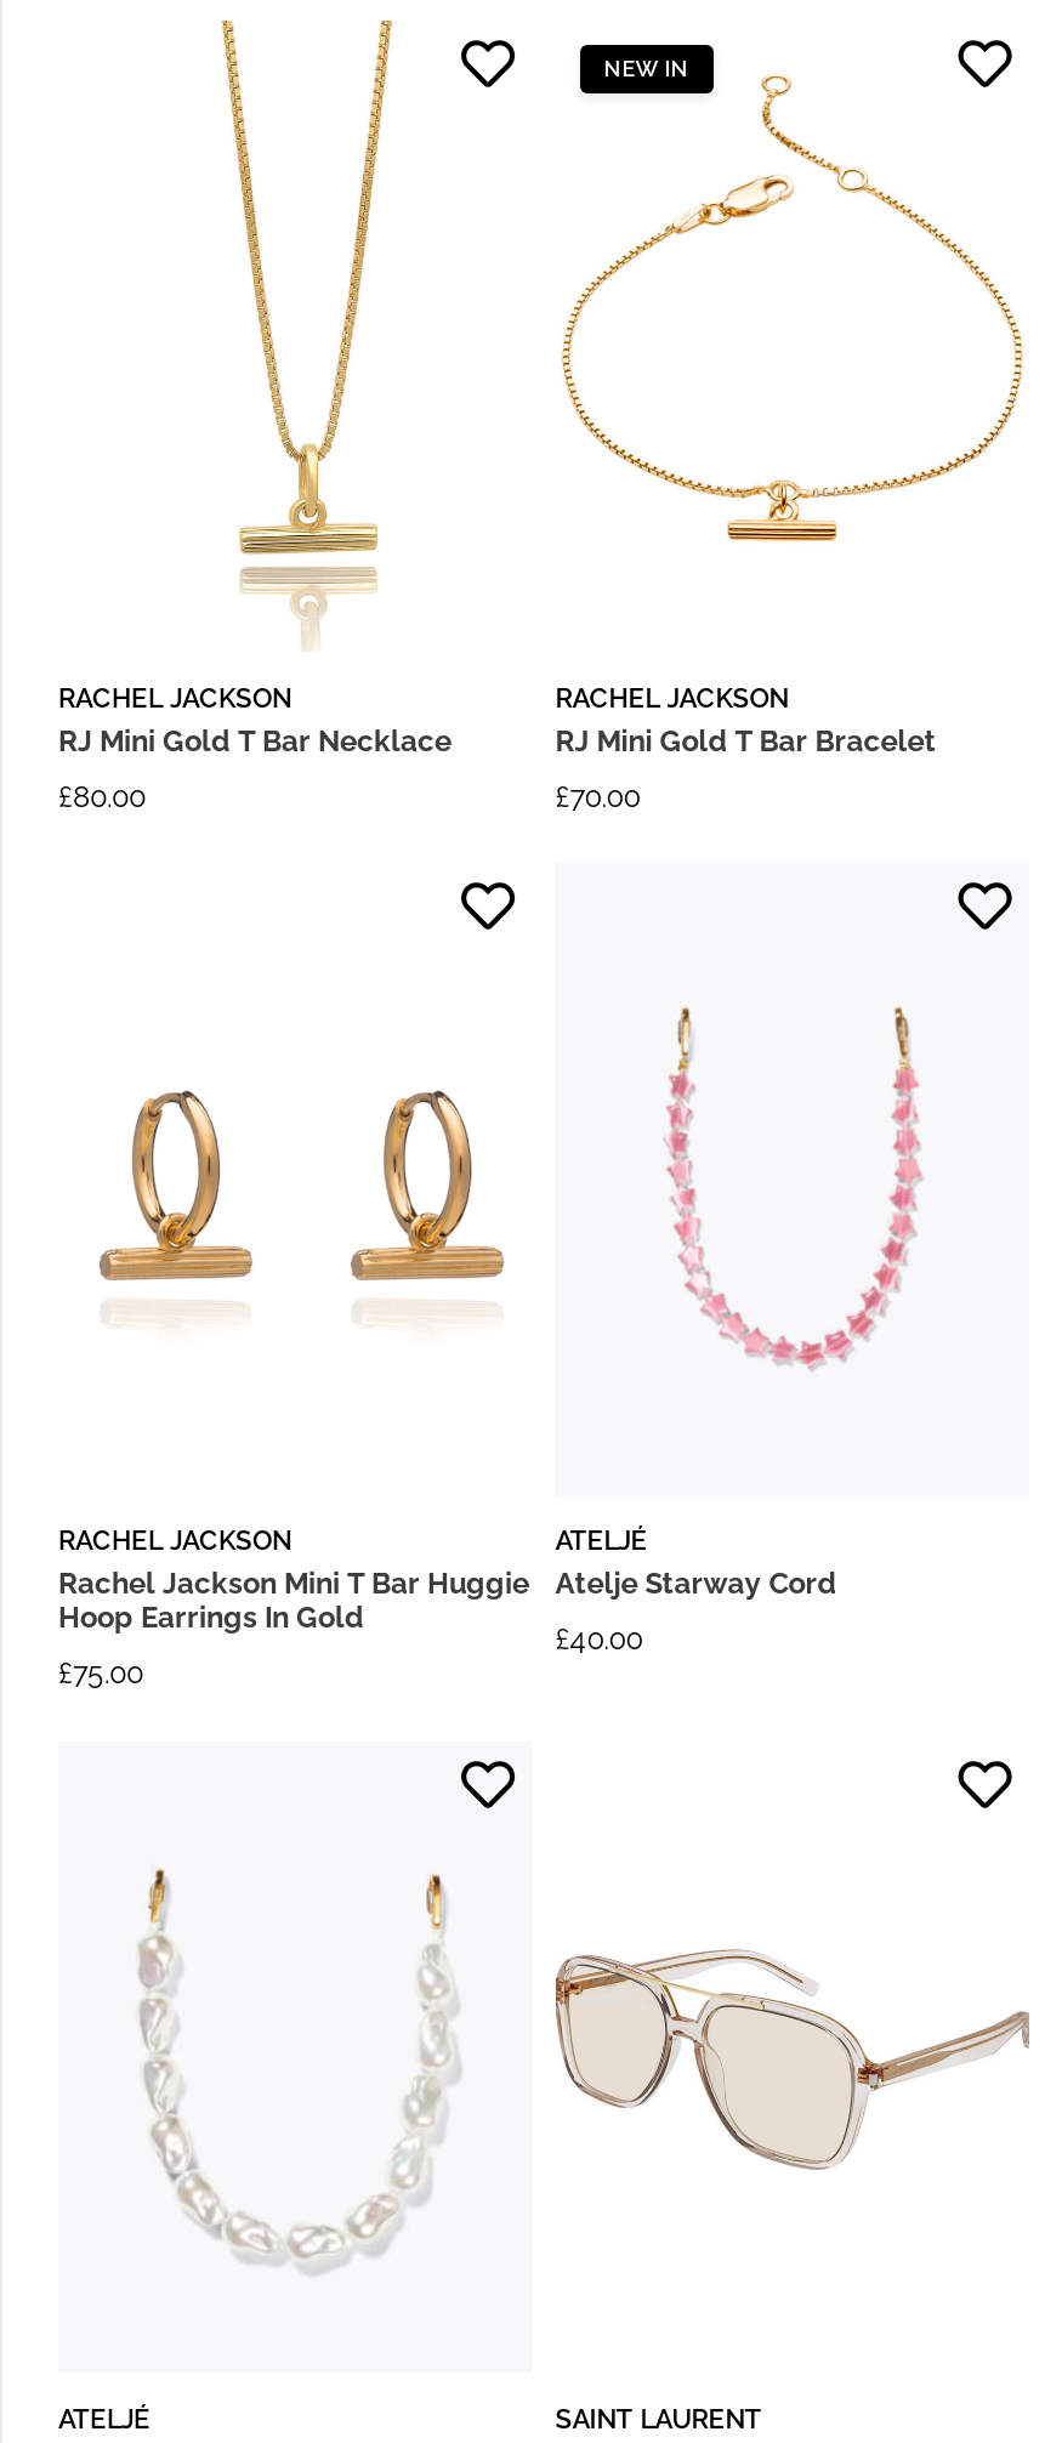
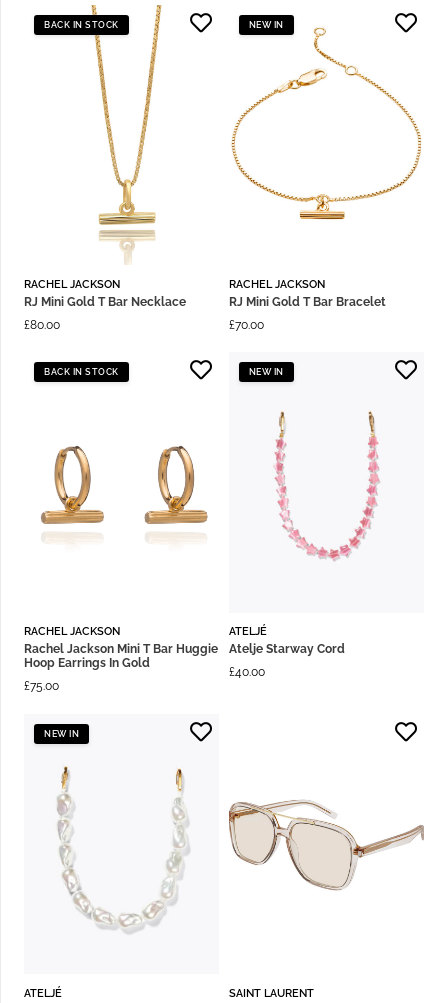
none -> [44,20,118,30] BACK IN STOCK
none -> [44,367,118,377] BACK IN STOCK
none -> [249,367,284,377] NEW IN
none -> [44,729,79,739] NEW IN

